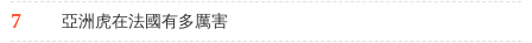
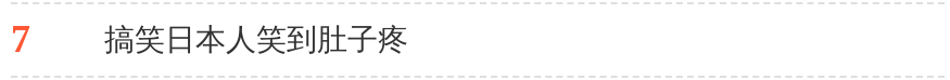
[62,12,228,30] 亞洲虎在法國有多厲害 -> [104,23,408,56] 搞笑日本人笑到肚子疼

